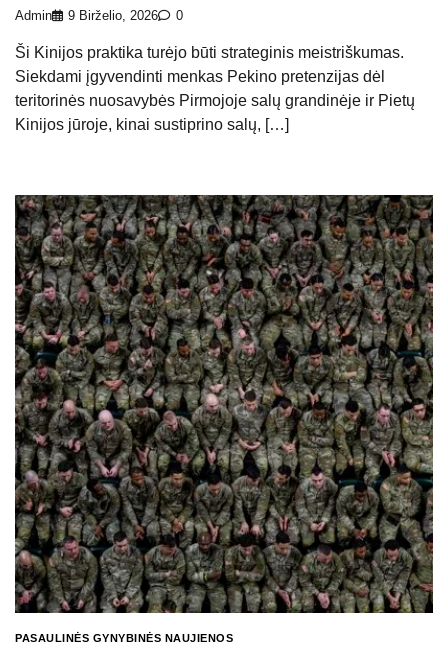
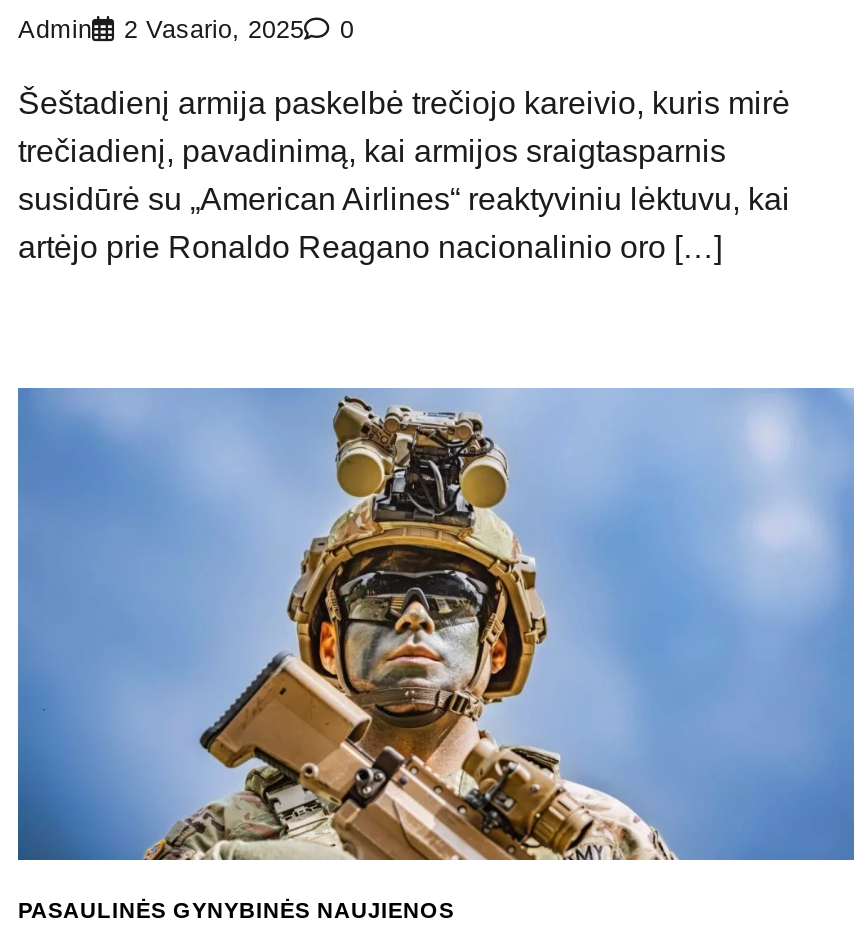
[15,9,183,23] Admin 9 Birželio, 2026 0 -> [18,16,354,44] Admin 2 Vasario, 2025 0
[15,44,415,133] Ši Kinijos praktika turėjo būti strateginis meistriškumas. | Siekdami įgyvendinti menkas Pekino pretenzijas dėl | teritorinės nuosavybės Pirmojoje salų grandinėje ir Pietų | Kinijos jūroje, kinai sustiprino salų, […] -> [18,86,790,264] Šeštadienį armija paskelbė trečiojo kareivio, kuris mirė | trečiadienį, pavadinimą, kai armijos sraigtasparnis | susidūrė su „American Airlines“ reaktyviniu lėktuvu, kai | artėjo prie Ronaldo Reagano nacionalinio oro […]
[14,194,434,614] [image] -> [16,386,856,862] [image]

